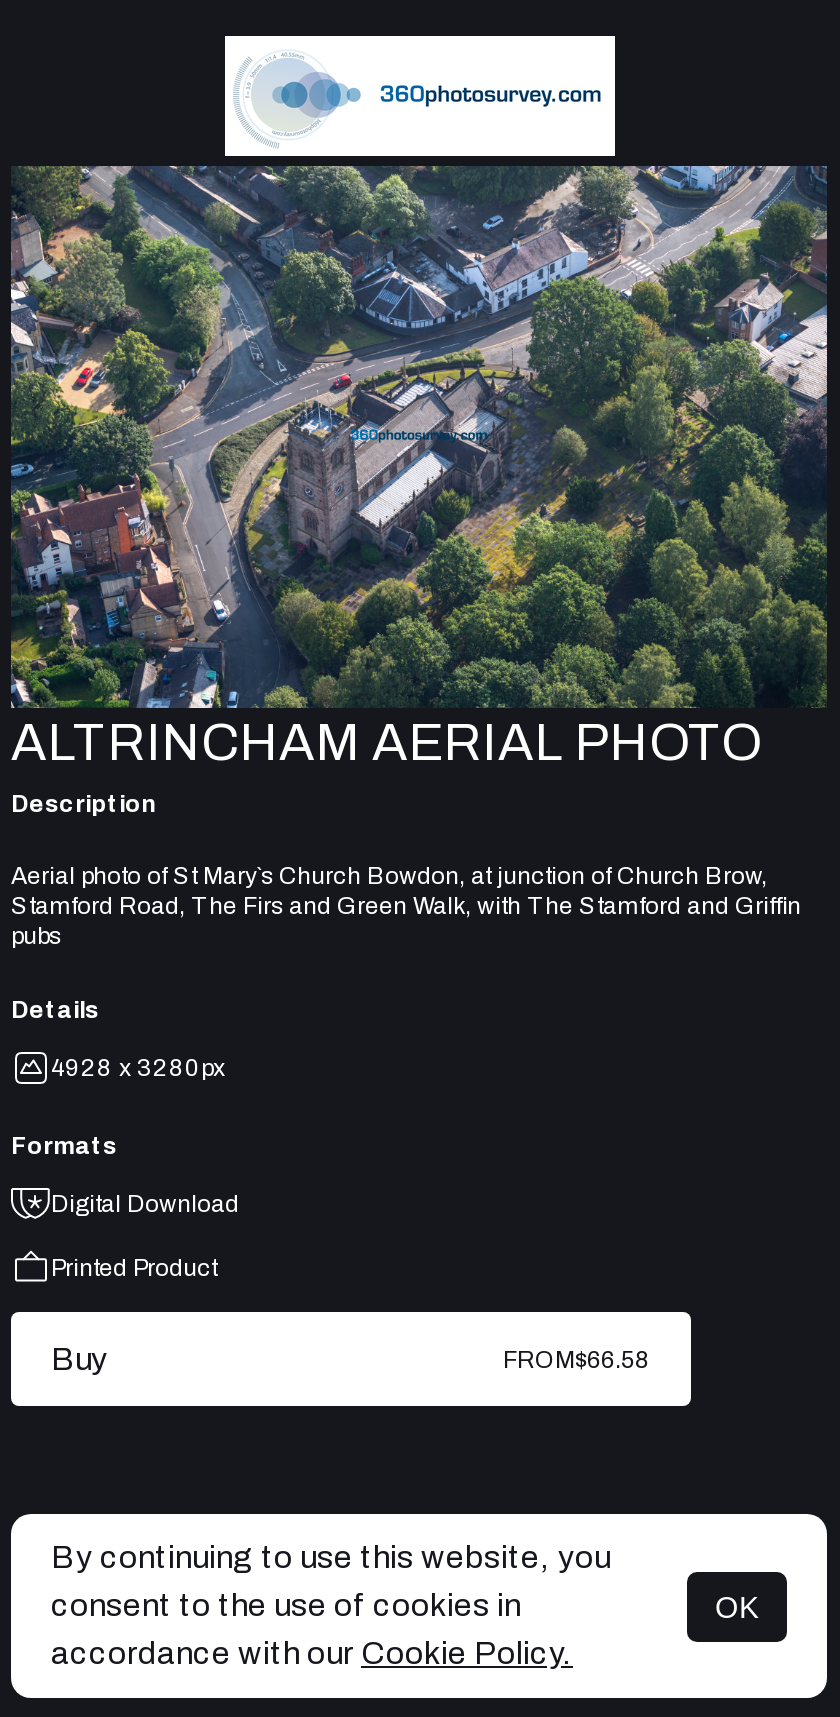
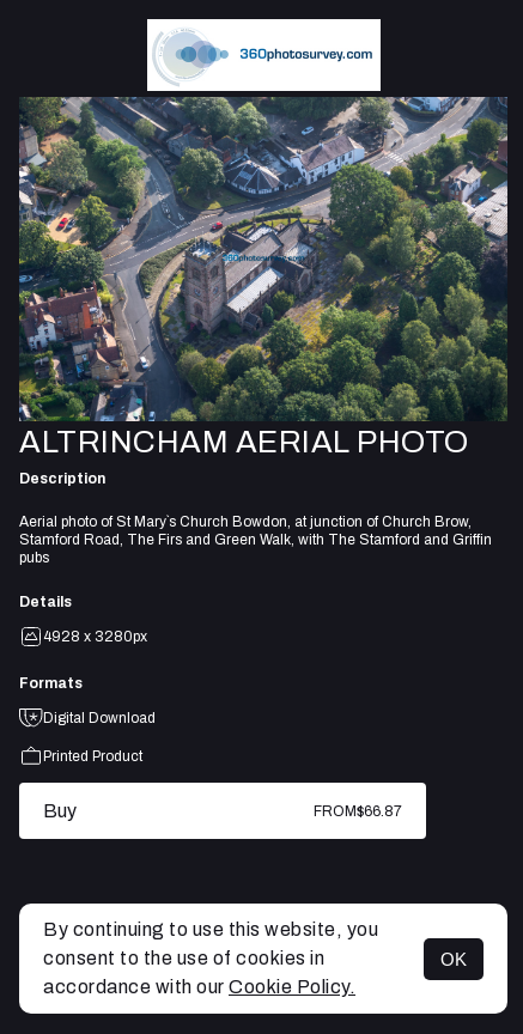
[503,1345,651,1373] FROM$66.58 -> [314,803,402,819] FROM$66.87

